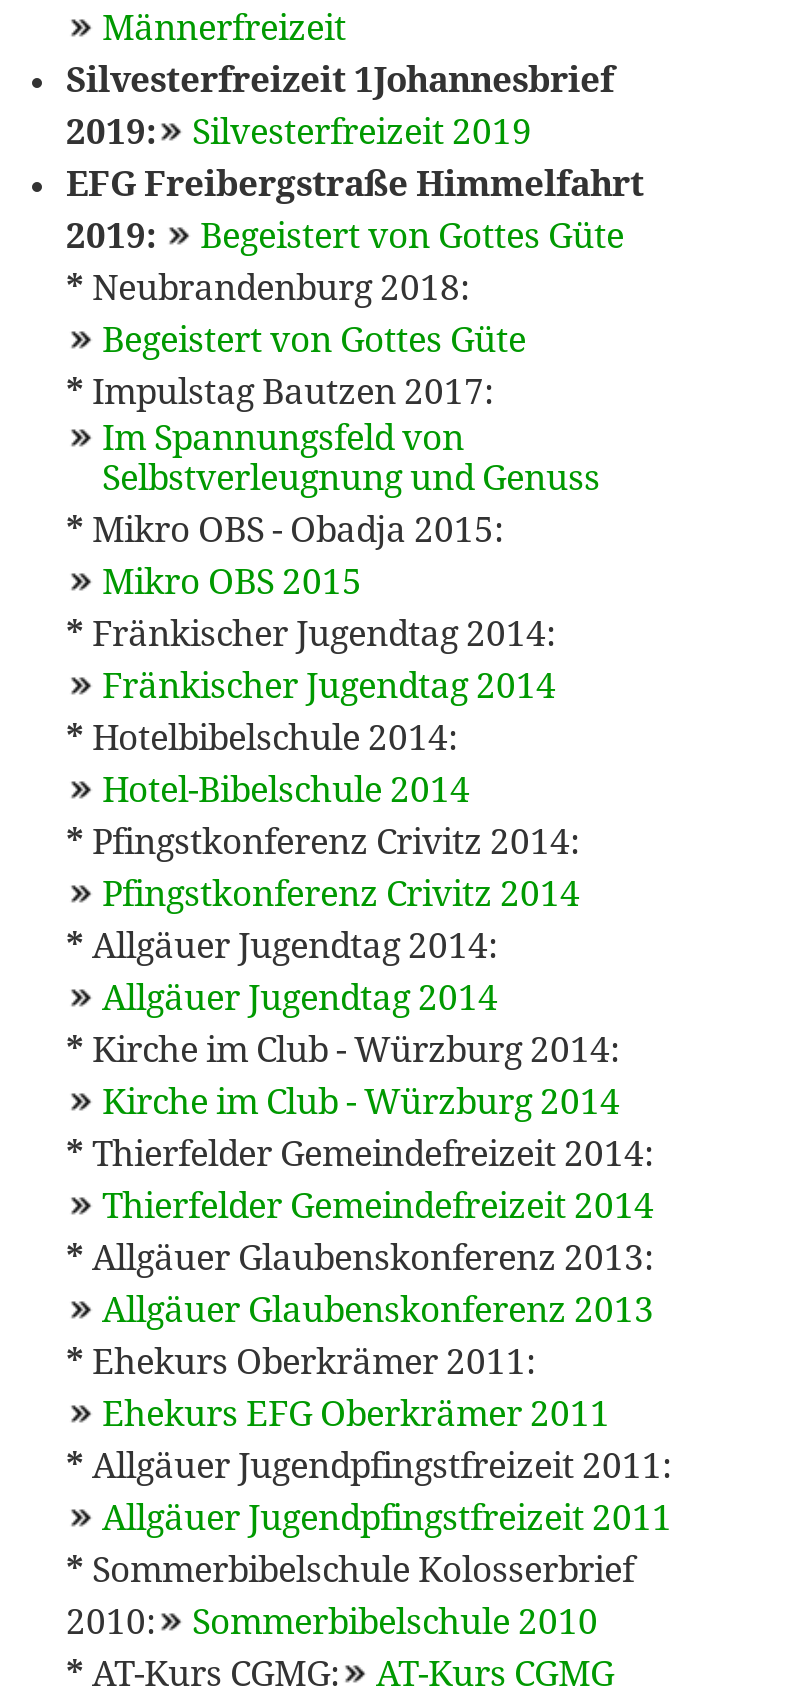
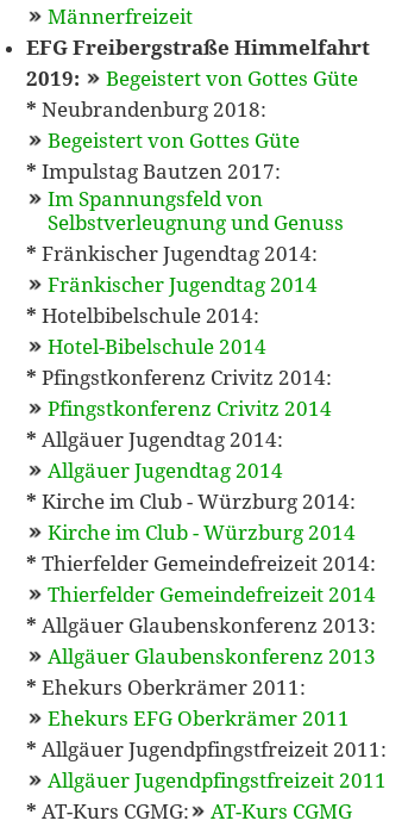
[66,60,614,152] Silvesterfreizeit 1Johannesbrief | 2019: | Silvesterfreizeit 2019 -> none
[66,510,504,602] * Mikro OBS - Obadja 2015: | Mikro OBS 2015 -> none
[66,1550,634,1642] * Sommerbibelschule Kolosserbrief | 2010: | Sommerbibelschule 2010 -> none

